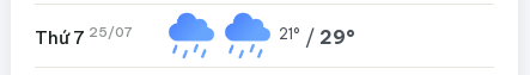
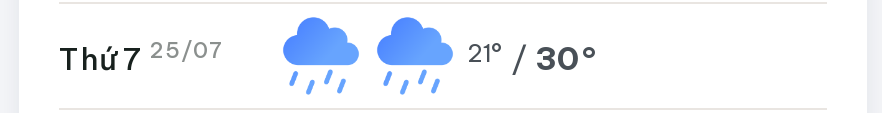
[279,25,355,49] 21° / 29° -> [467,38,597,78] 21° / 30°

